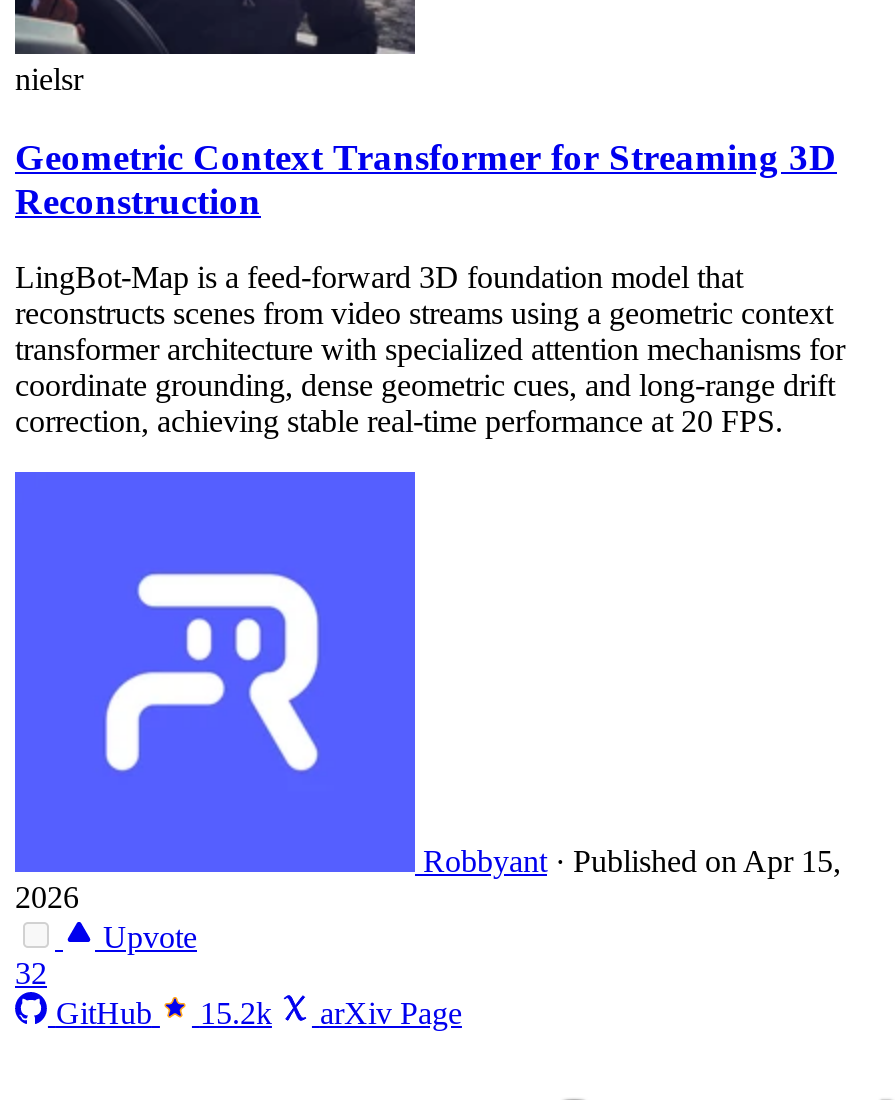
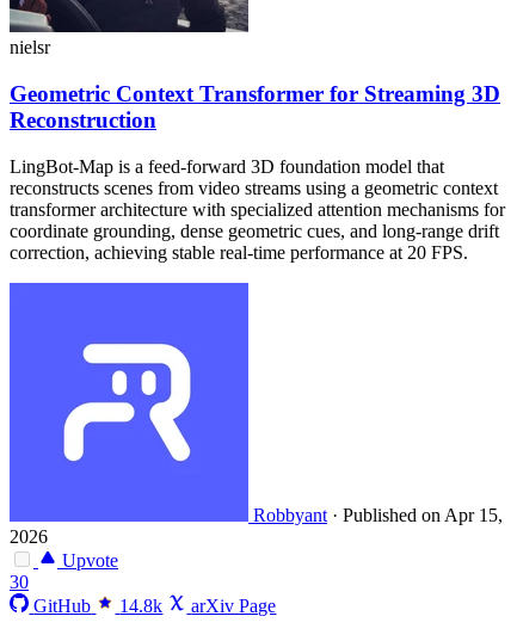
[15,957,47,991] 32 -> [10,571,29,591] 30
[56,997,462,1031] GitHub 15.2k arXiv Page -> [34,595,276,615] GitHub 14.8k arXiv Page

